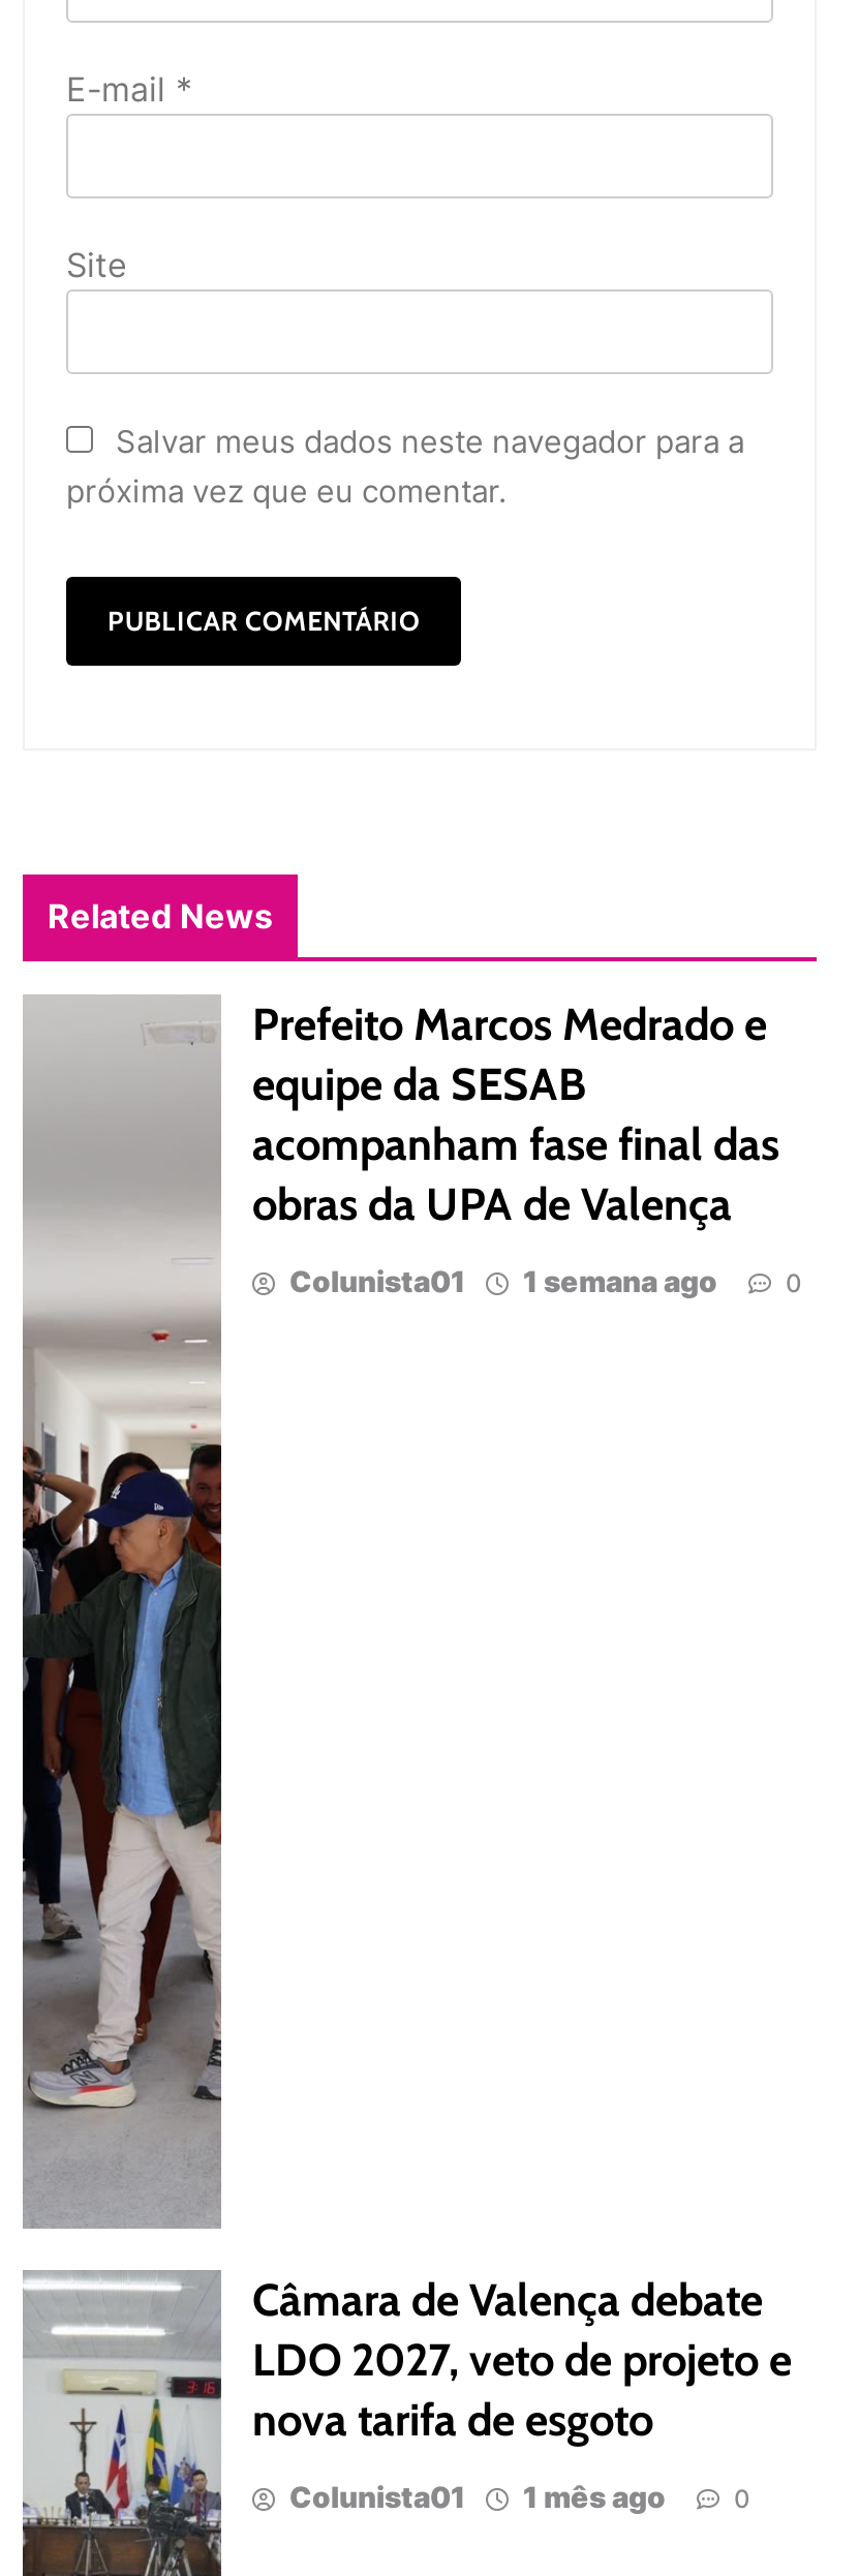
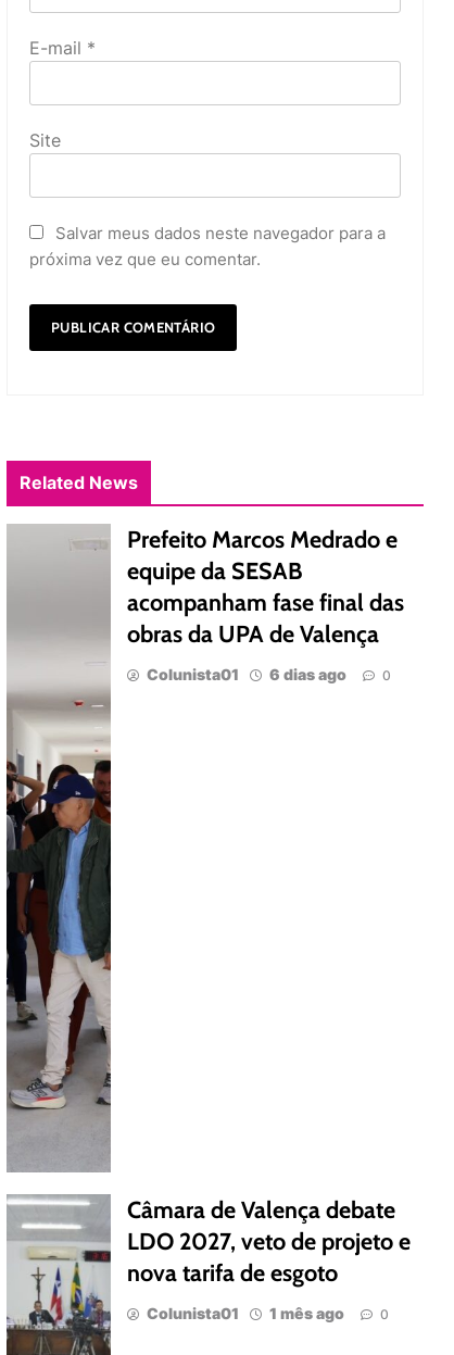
[289,1263,717,1299] Colunista01 1 semana ago -> [147,665,346,684] Colunista01 6 dias ago

